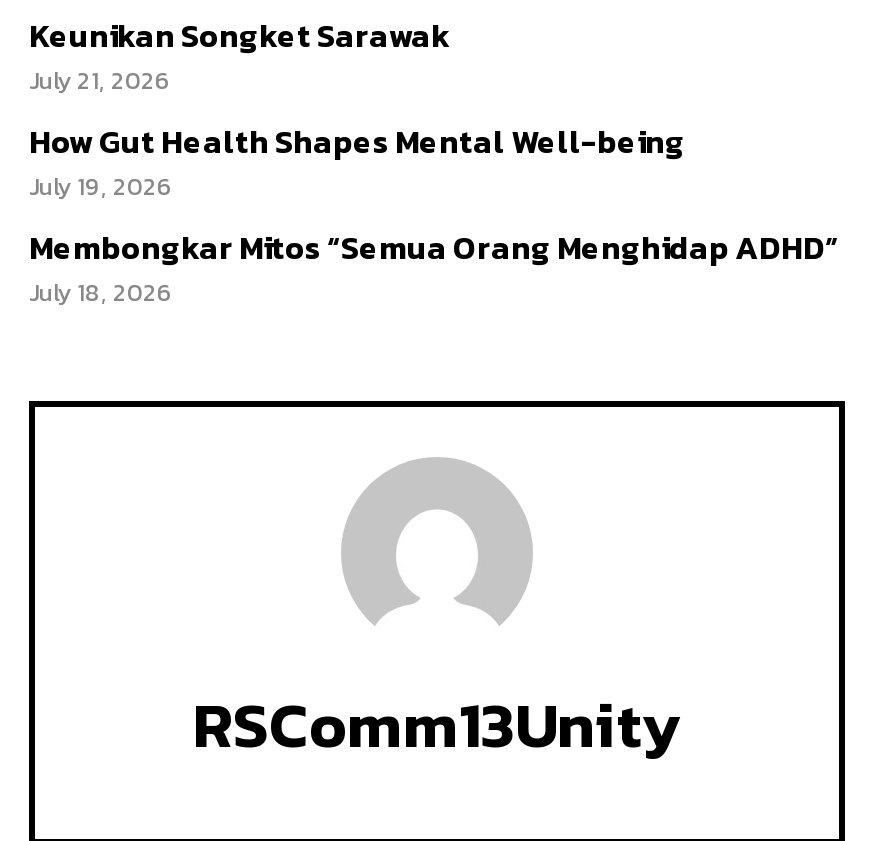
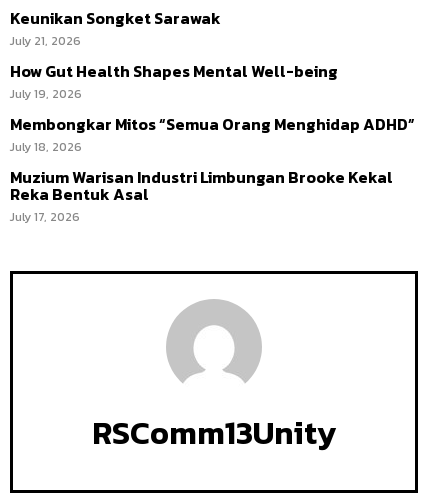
none -> [10,165,393,226] Muzium Warisan Industri Limbungan Brooke Kekal | Reka Bentuk Asal | July 17, 2026

